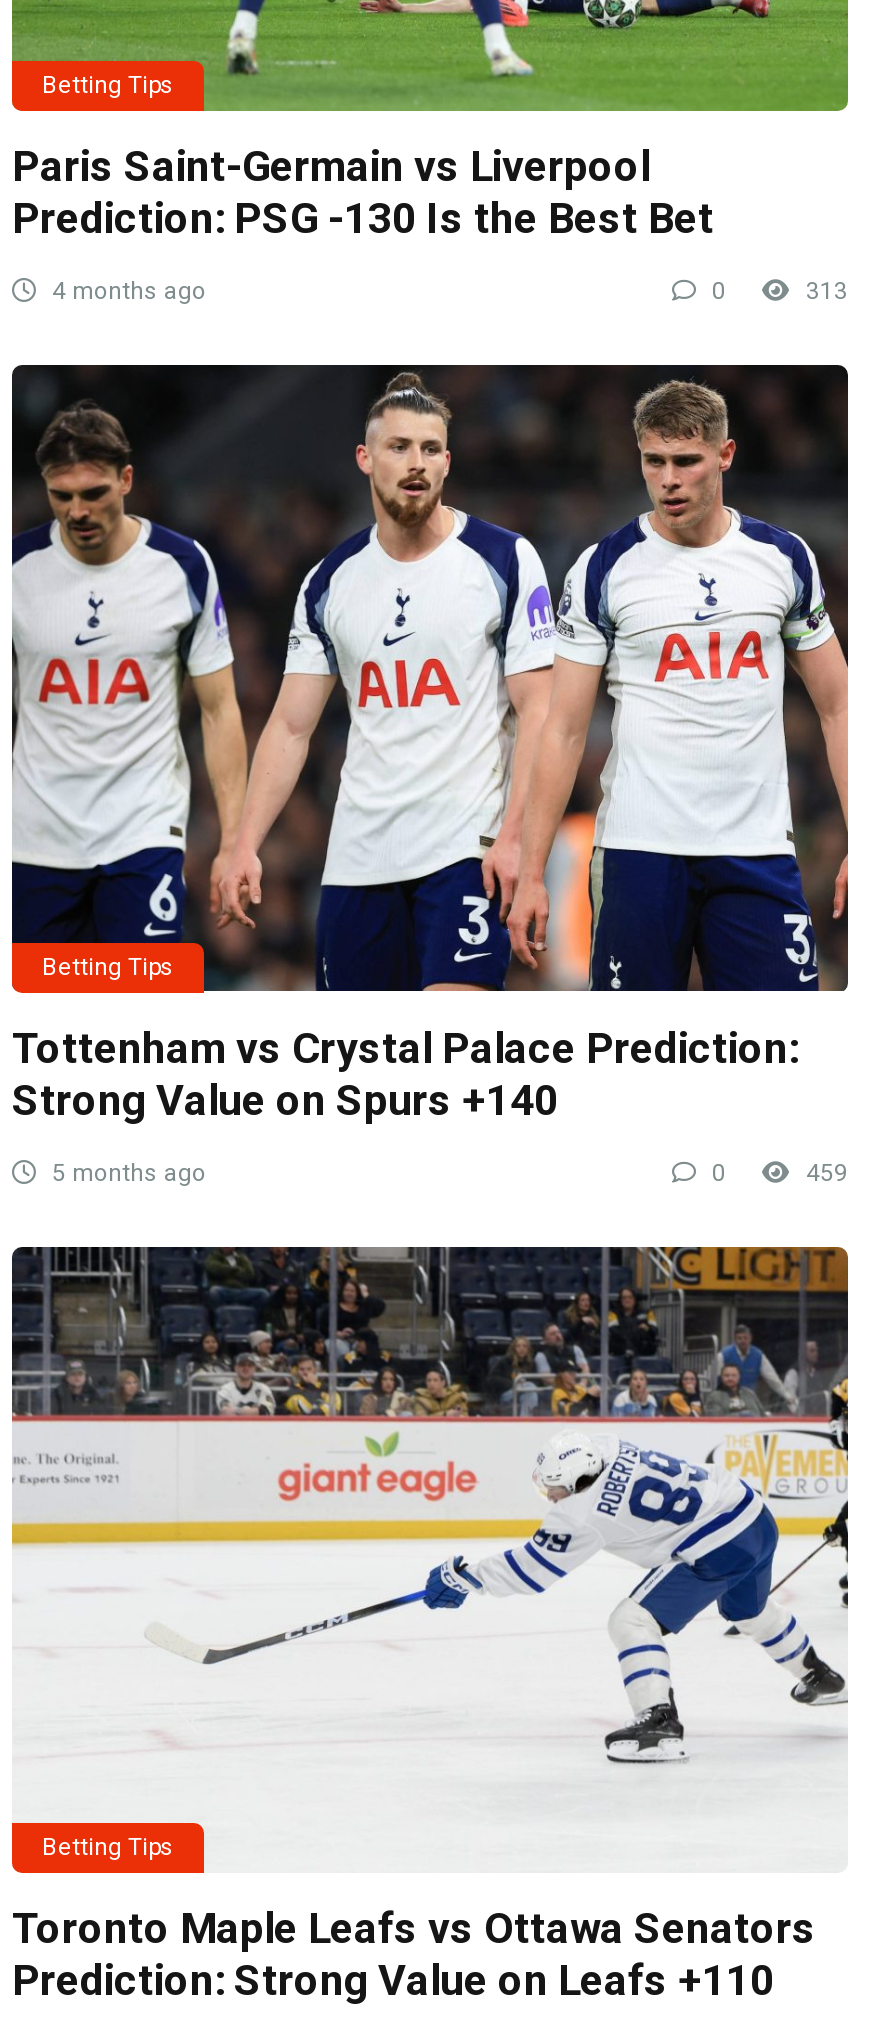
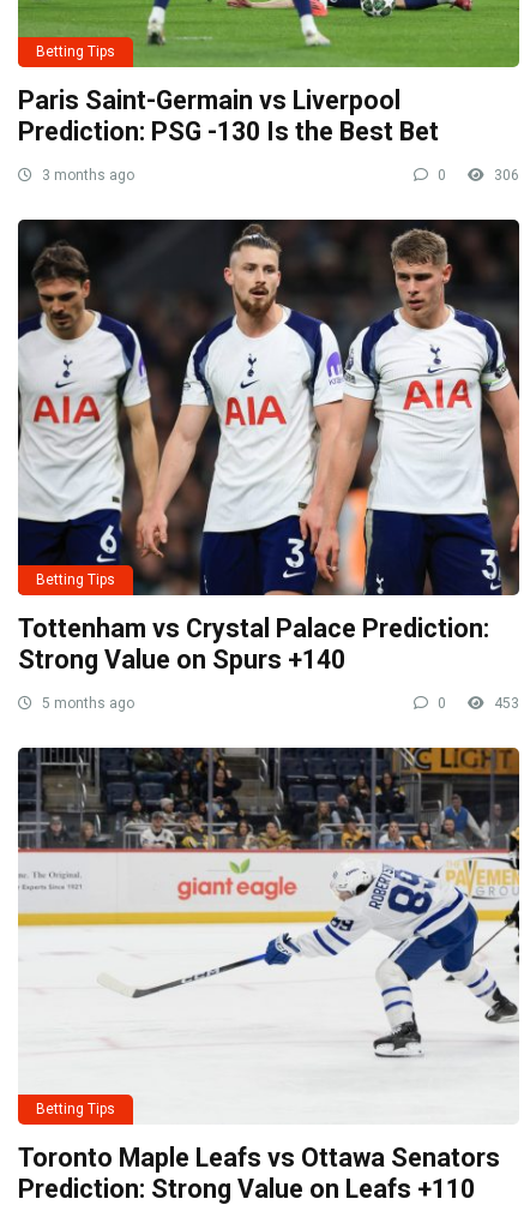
[46,277,206,305] 4 months ago -> [38,166,134,183] 3 months ago
[800,277,848,305] 313 -> [490,166,519,183] 306
[800,1158,848,1186] 459 -> [490,696,519,712] 453

